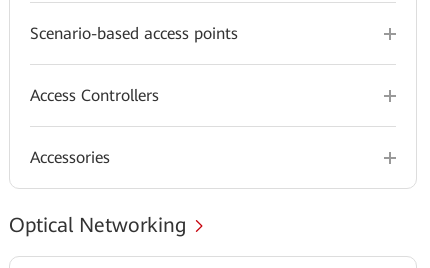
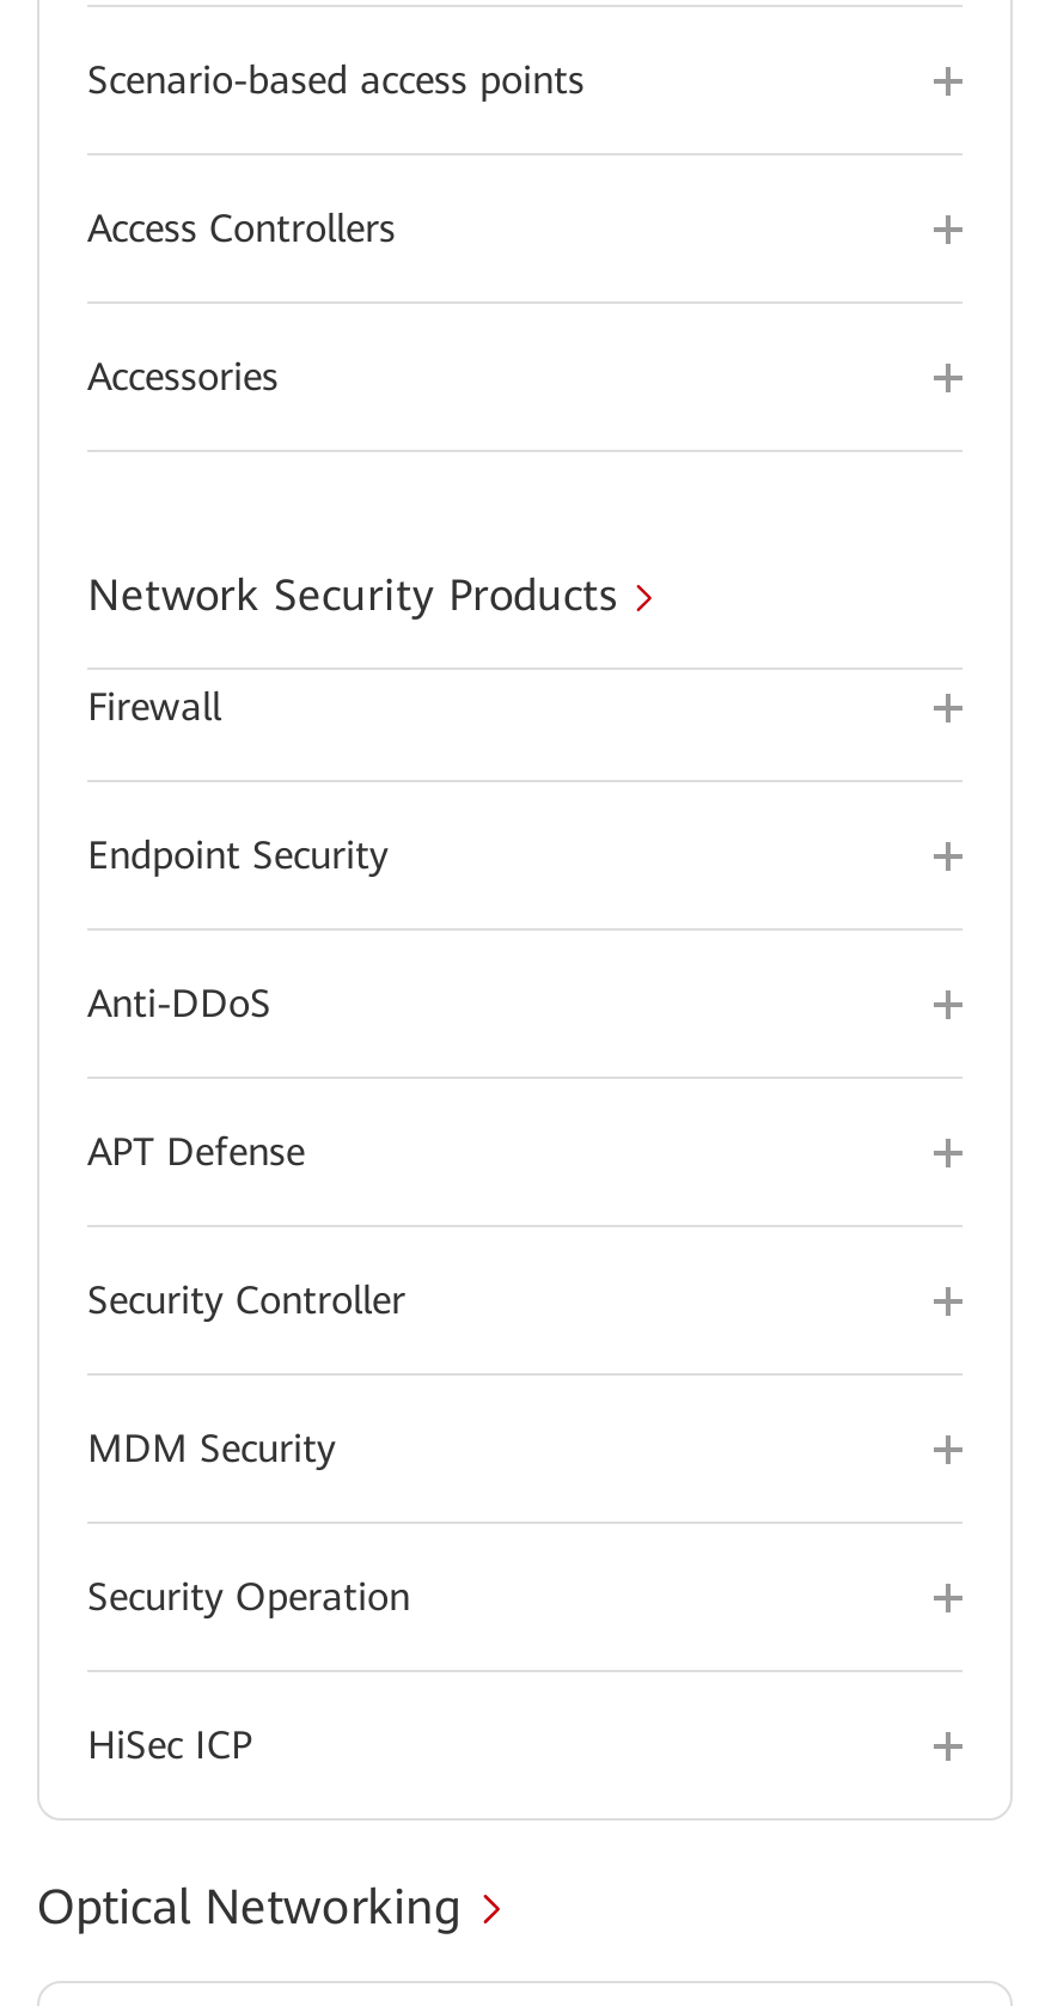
none -> [87,569,618,1768] Network Security Products | Firewall | Endpoint Security | Anti-DDoS | APT Defense | Security Controller | MDM Security | Security Operation | HiSec ICP

